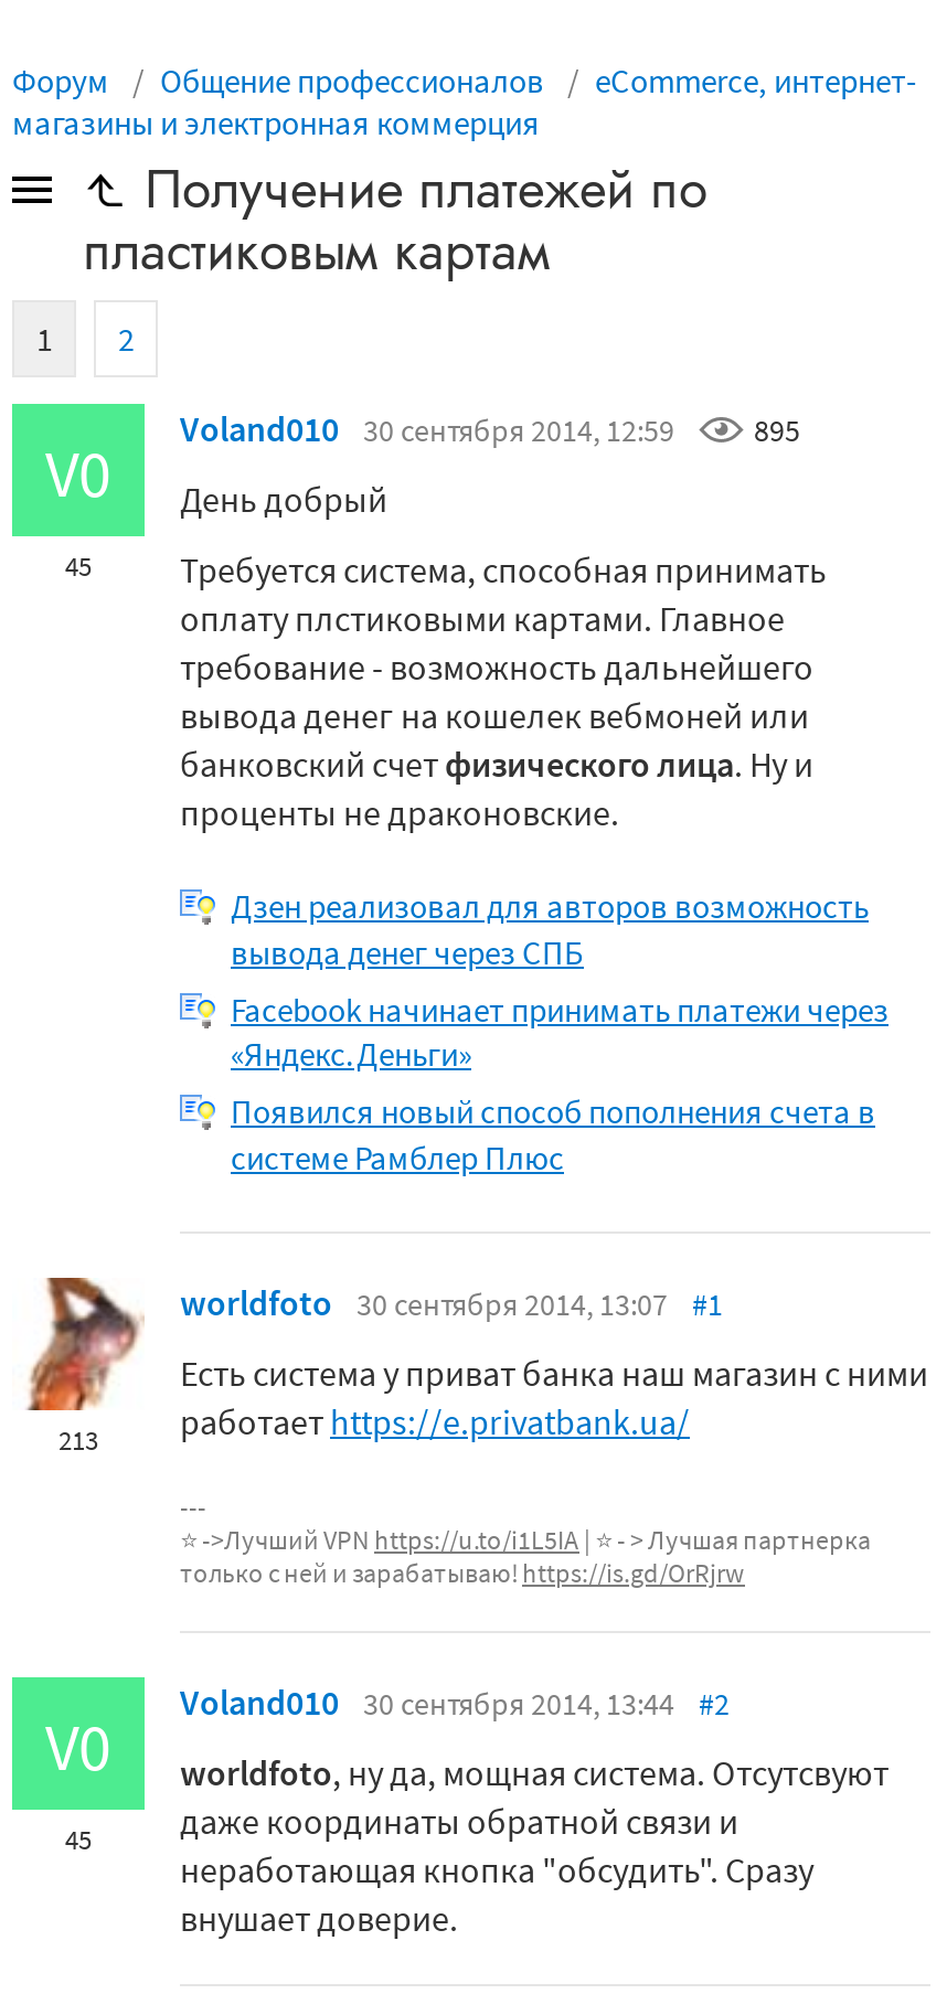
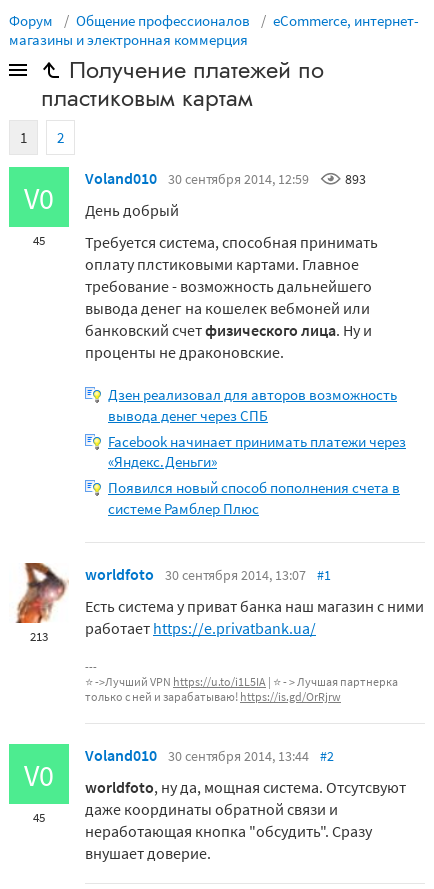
[180,406,800,450] Voland010 30 сентября 2014, 12:59 895 -> [85,168,366,188] Voland010 30 сентября 2014, 12:59 893

